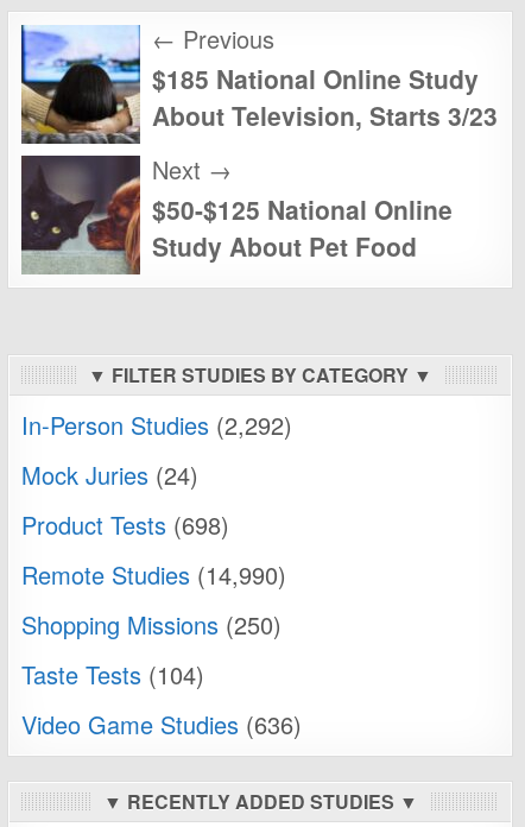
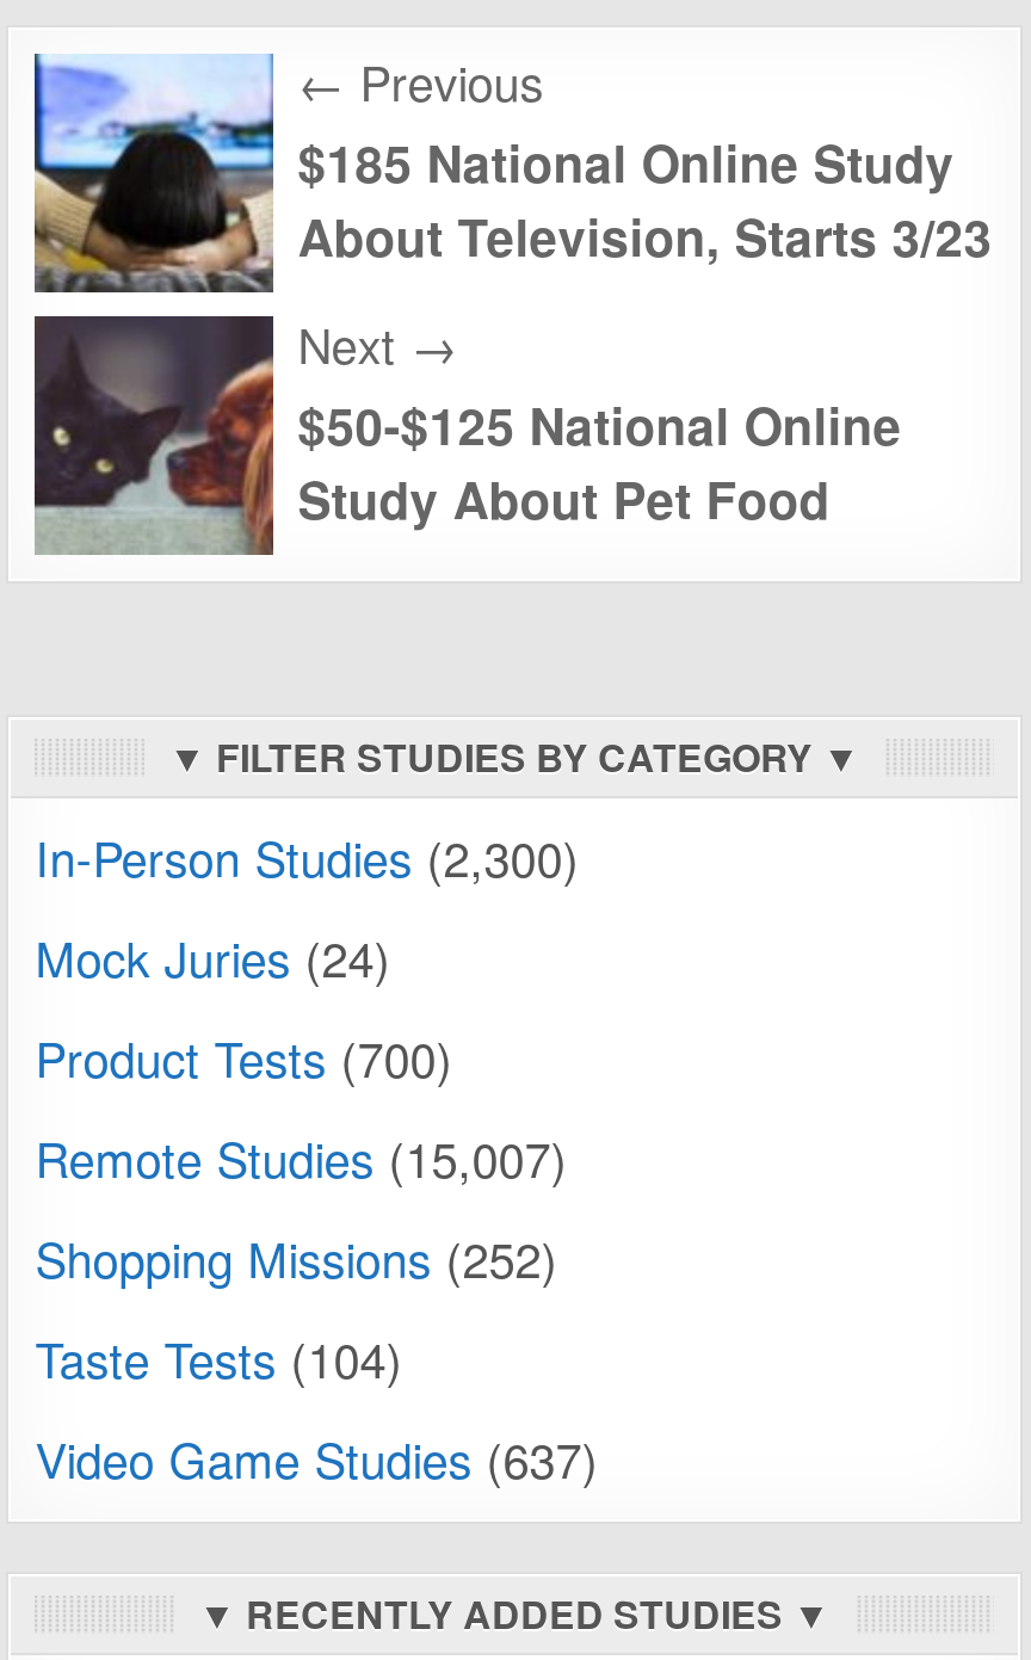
[22,408,292,442] In-Person Studies (2,292) -> [35,822,579,892] In-Person Studies (2,300)
[22,507,229,542] Product Tests (698) -> [35,1023,453,1092] Product Tests (700)
[22,557,286,592] Remote Studies (14,990) -> [35,1123,567,1192] Remote Studies (15,007)
[22,607,282,642] Shopping Missions (250) -> [35,1223,558,1293] Shopping Missions (252)
[22,707,302,742] Video Game Studies (636) -> [35,1424,598,1493] Video Game Studies (637)

